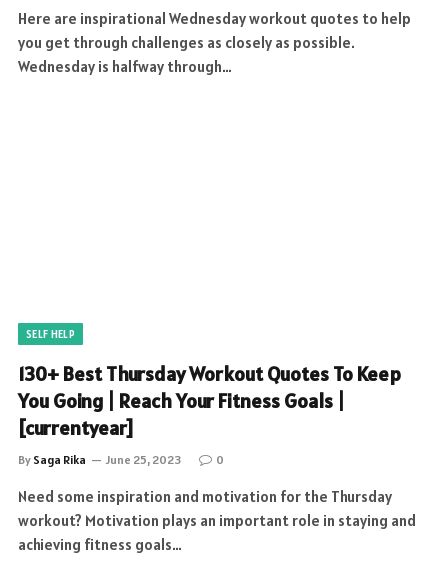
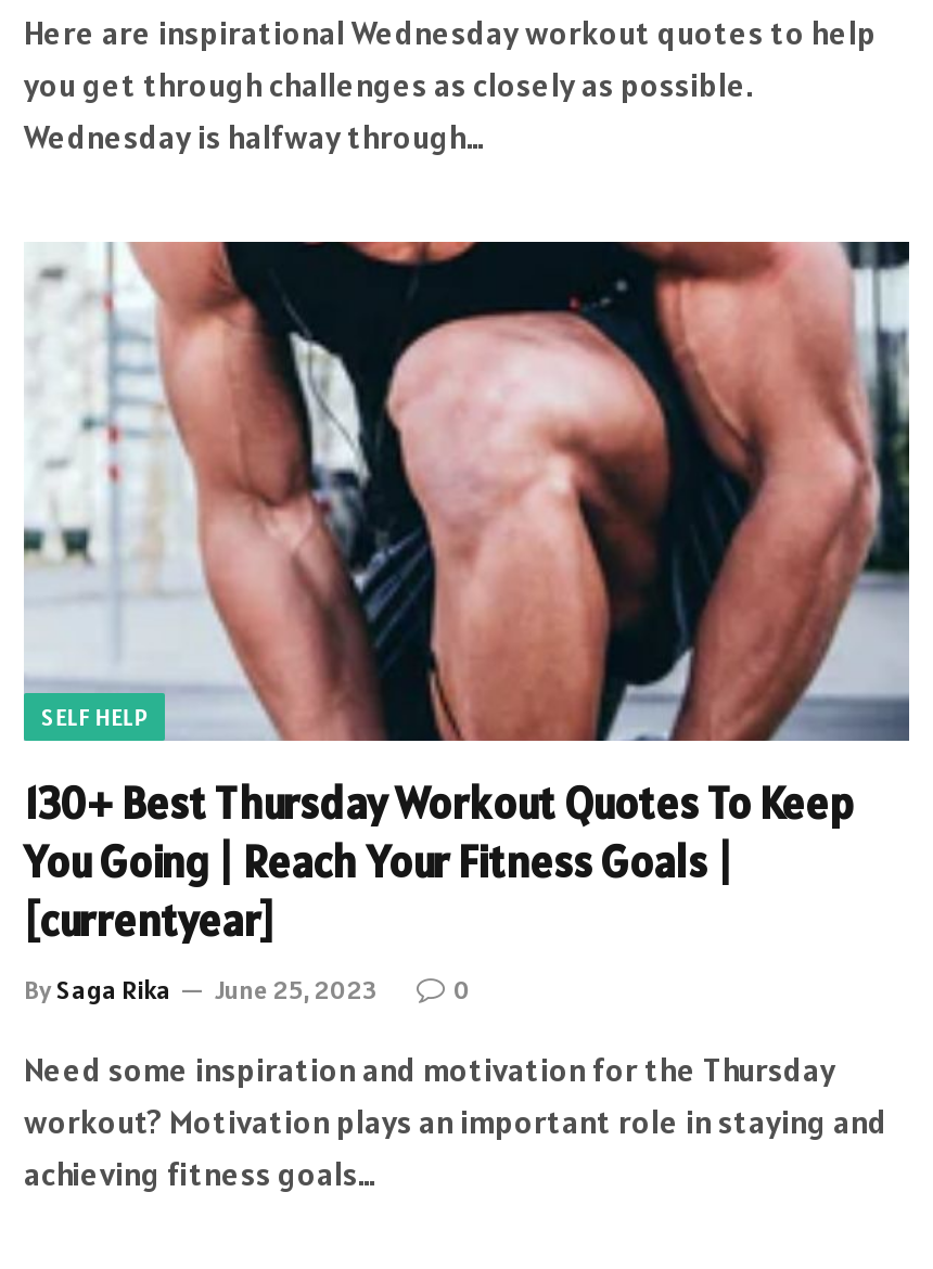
none -> [22,240,911,743] [image]

